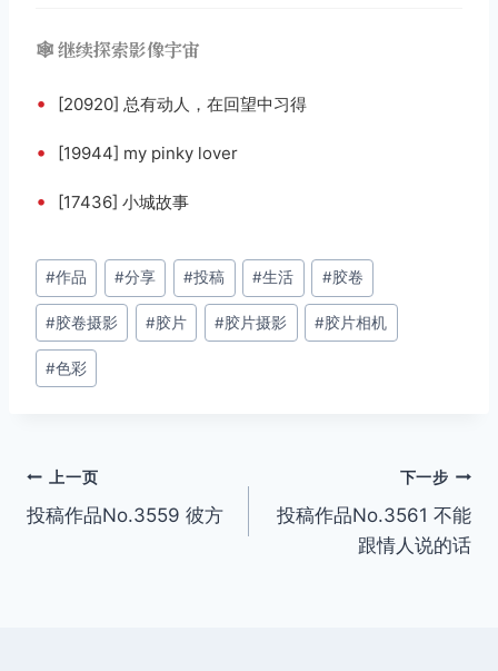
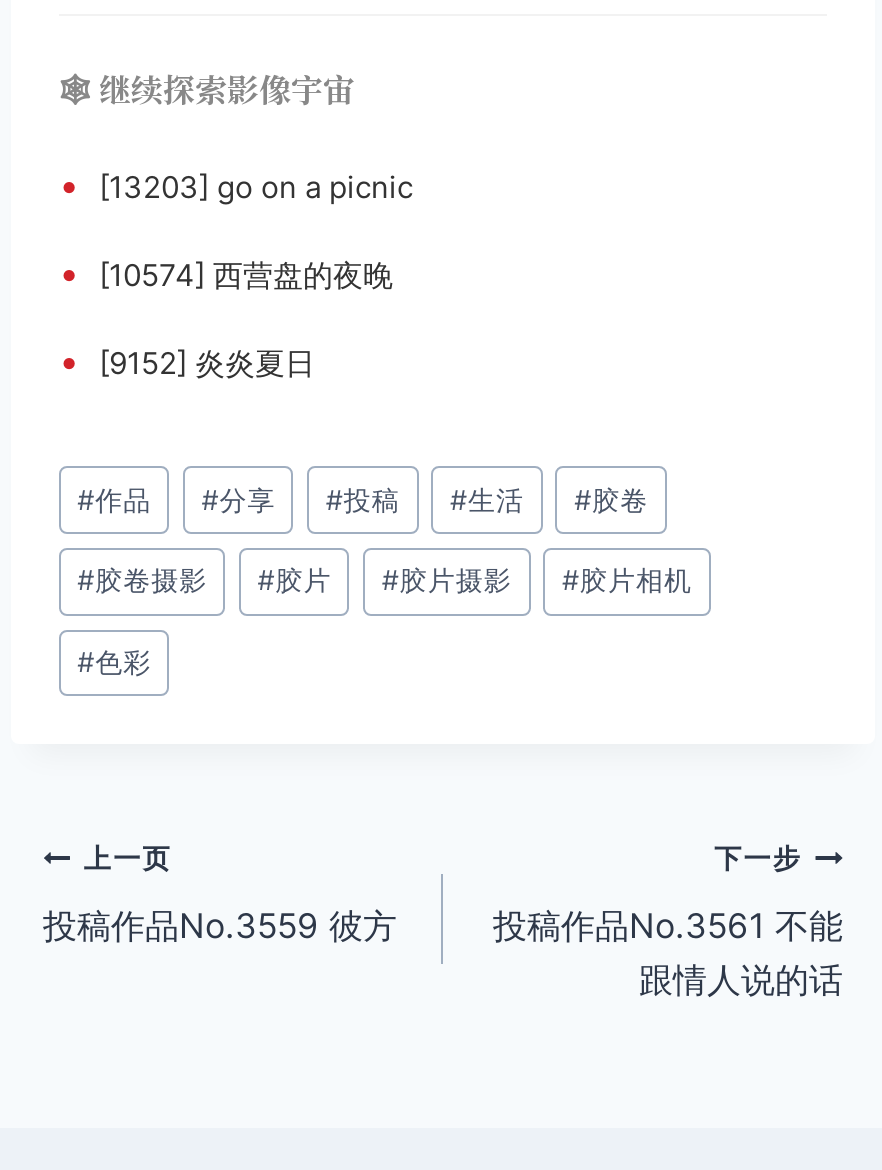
[36,91,307,115] • [20920] 总有动人，在回望中习得 -> [59,165,413,207] • [13203] go on a picnic
[36,140,238,164] • [19944] my pinky lover -> [59,253,393,295] • [10574] 西营盘的夜晚
[36,189,189,213] • [17436] 小城故事 -> [59,341,315,383] • [9152] 炎炎夏日

